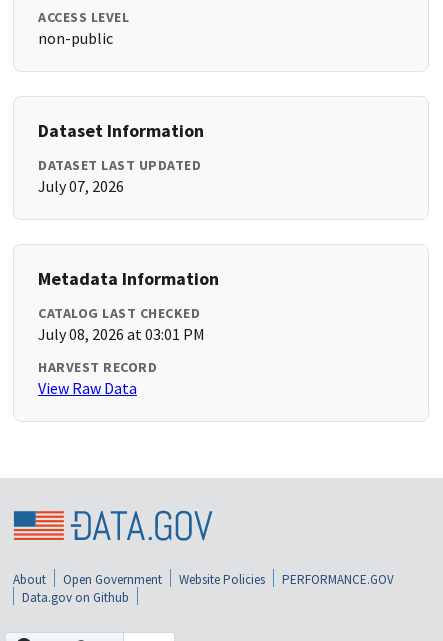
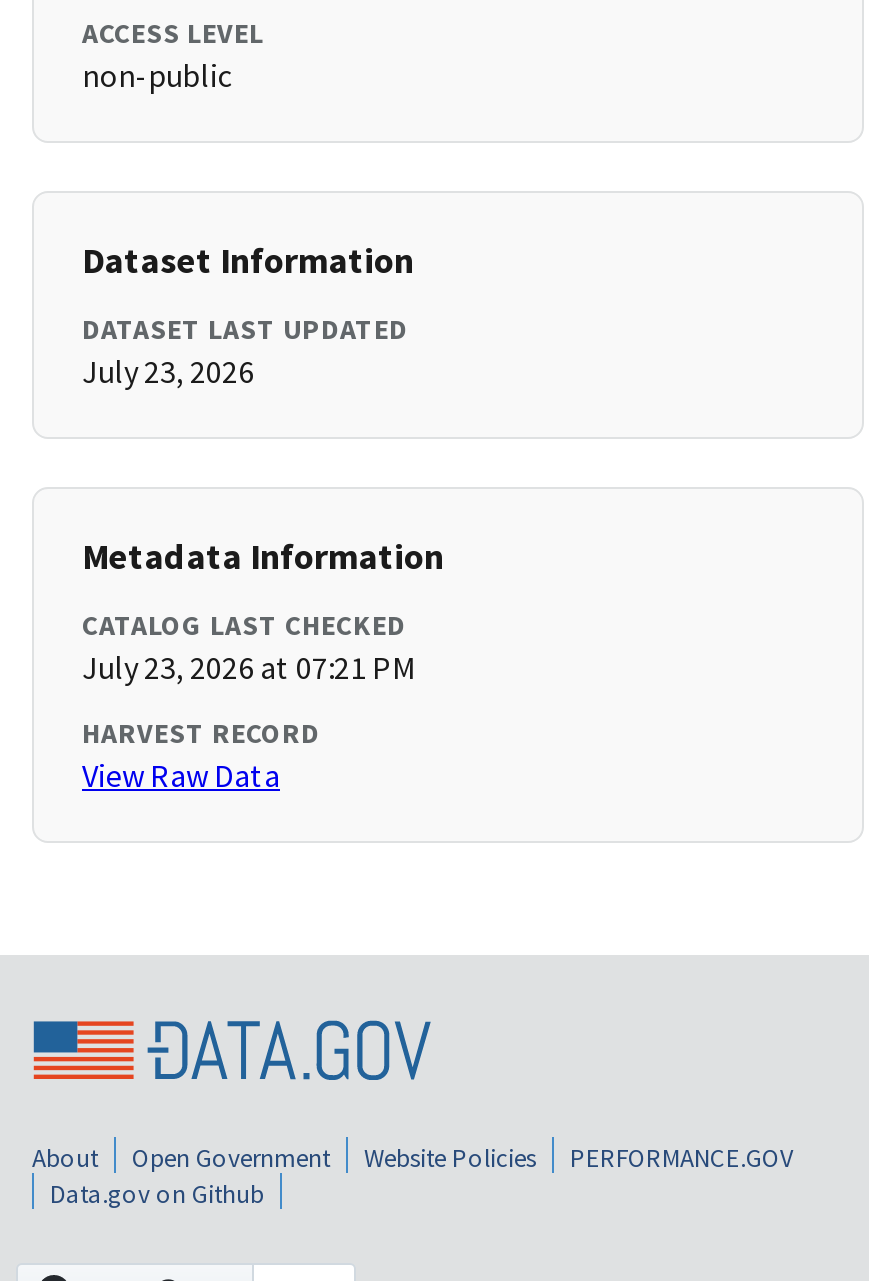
[38,176,124,196] July 07, 2026 -> [82,352,254,392] July 23, 2026
[38,324,205,344] July 08, 2026 at 03:01 PM -> [82,648,416,688] July 23, 2026 at 07:21 PM

